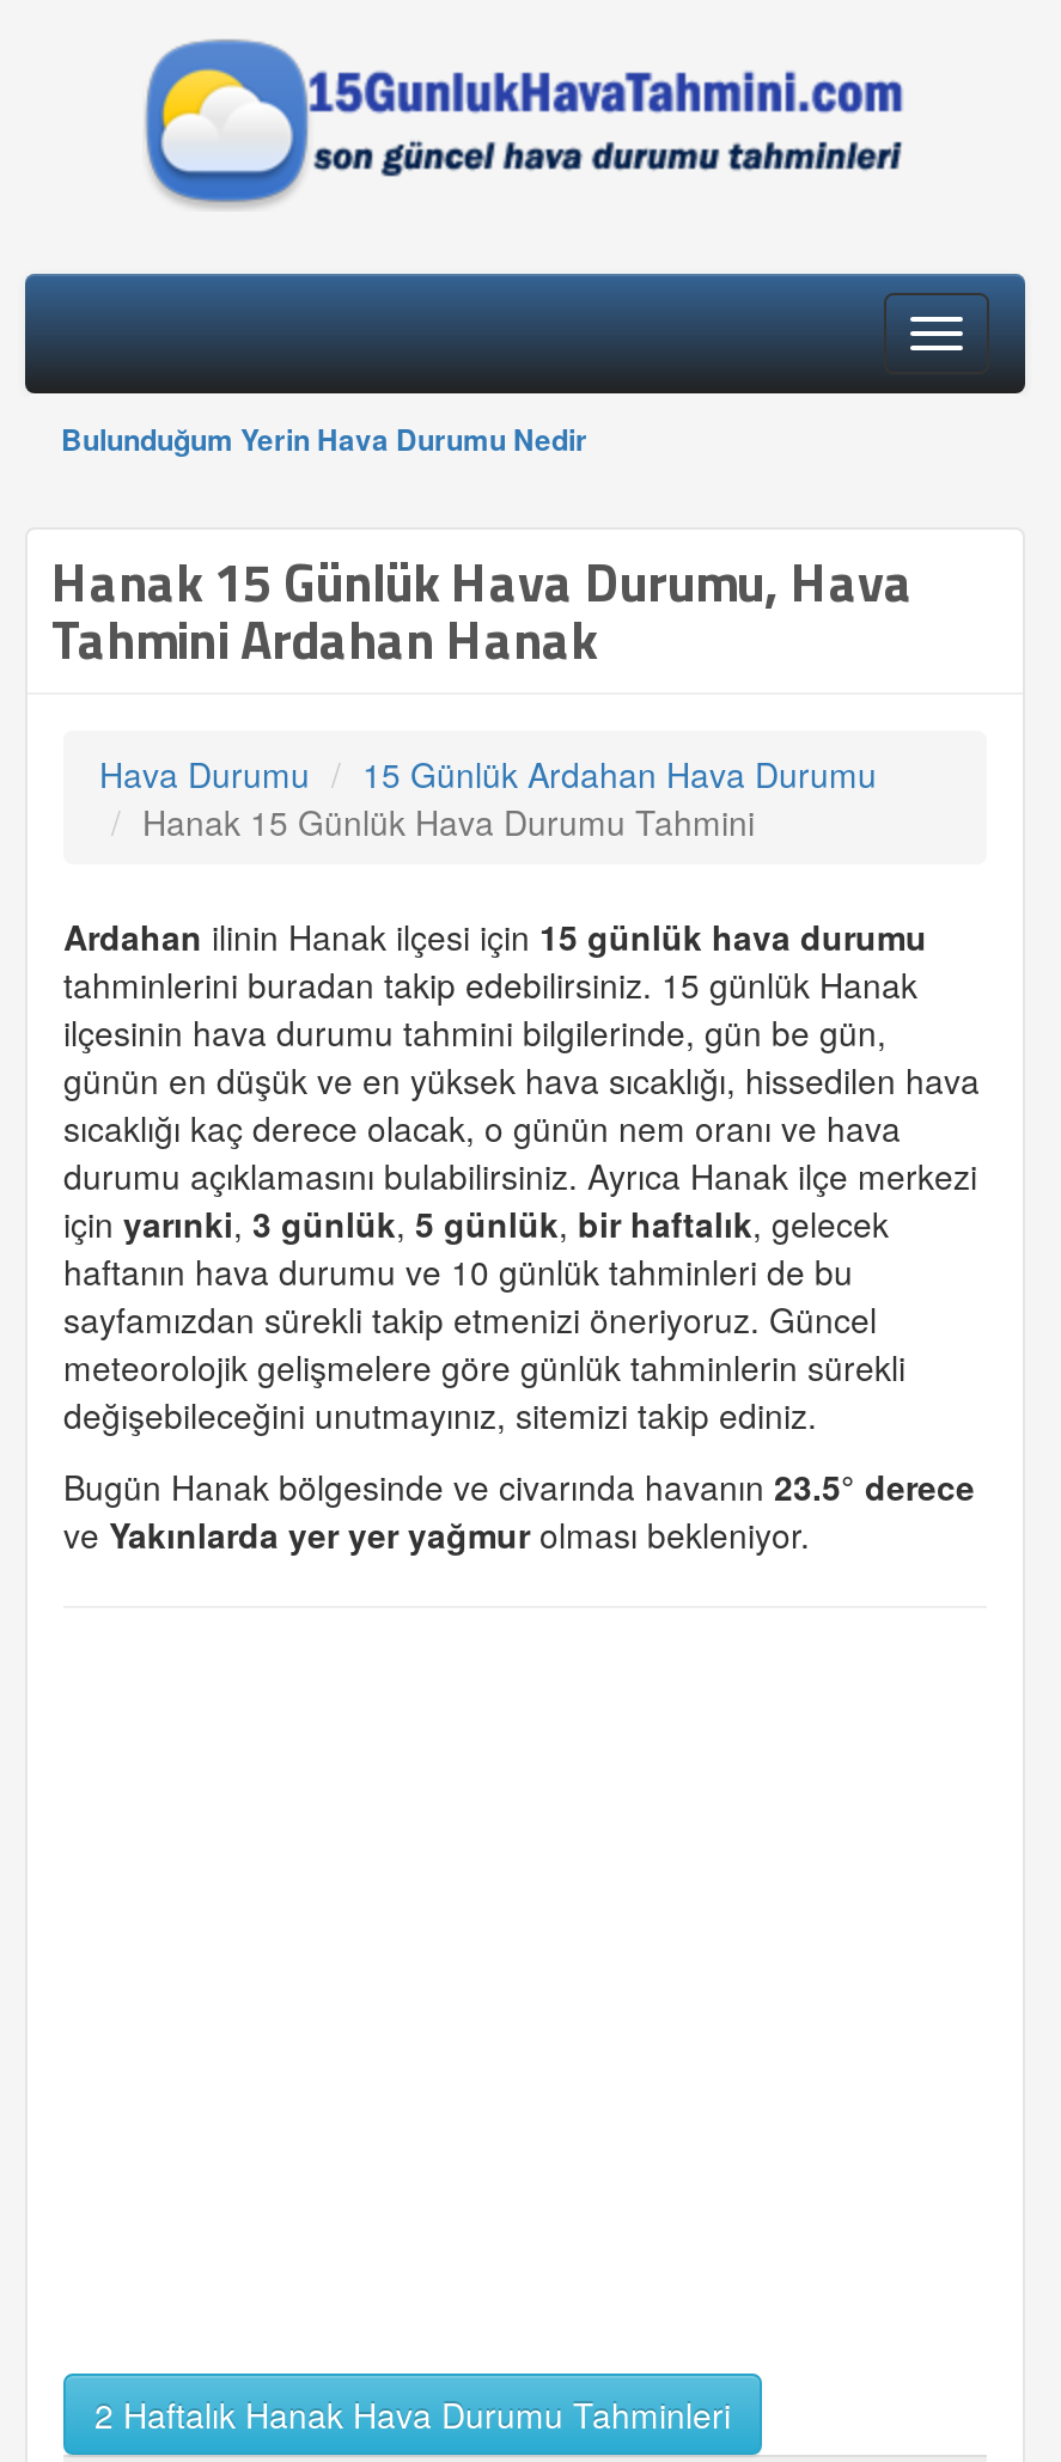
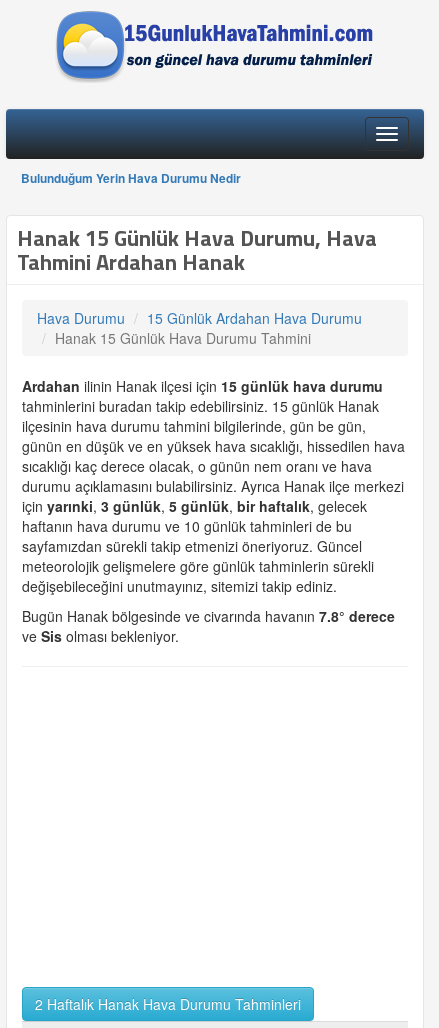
[63,1462,975,1558] Bugün Hanak bölgesinde ve civarında havanın 23.5° derece | ve Yakınlarda yer yer yağmur olması bekleniyor. -> [22,606,395,646] Bugün Hanak bölgesinde ve civarında havanın 7.8° derece | ve Sis olması bekleniyor.

